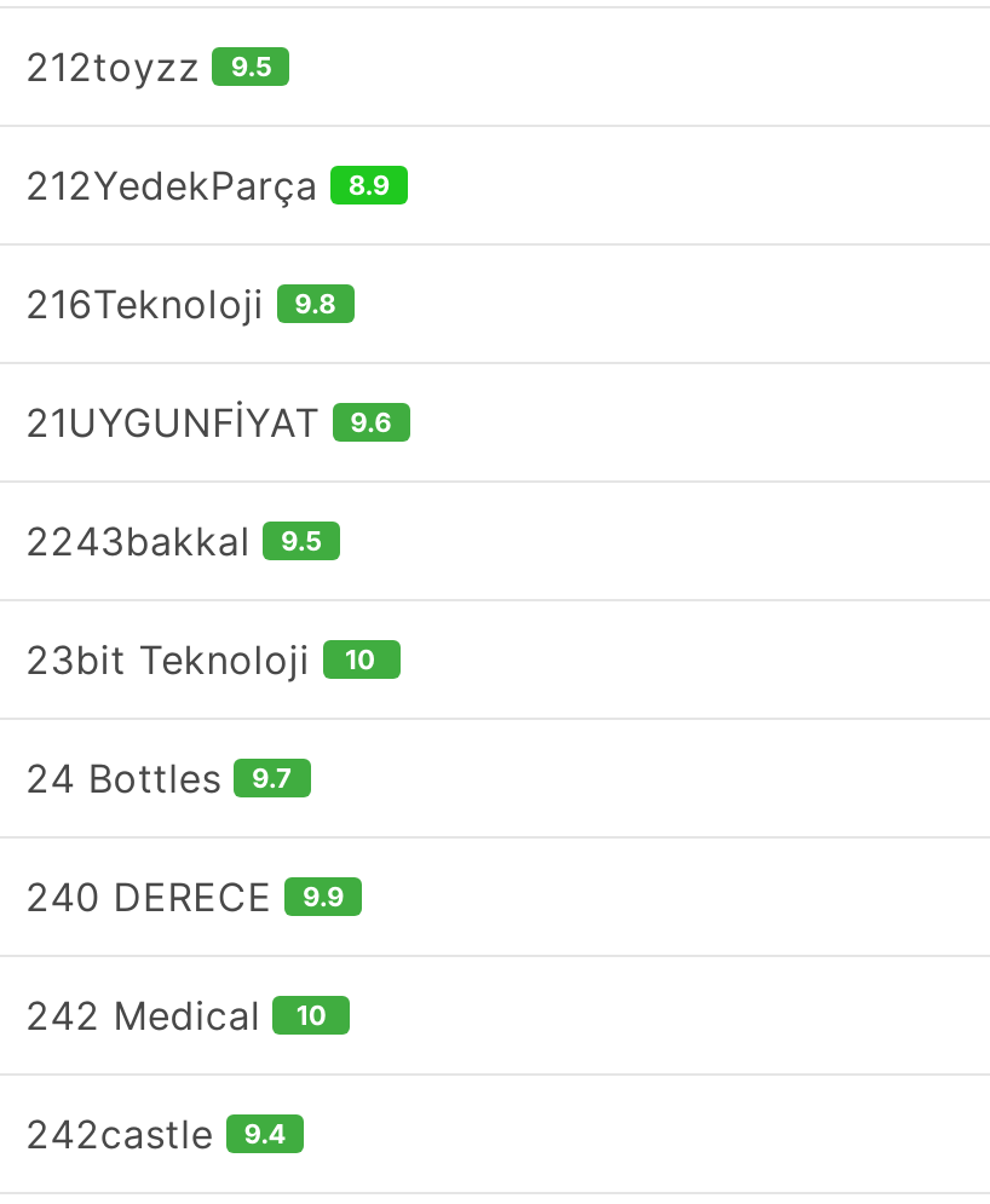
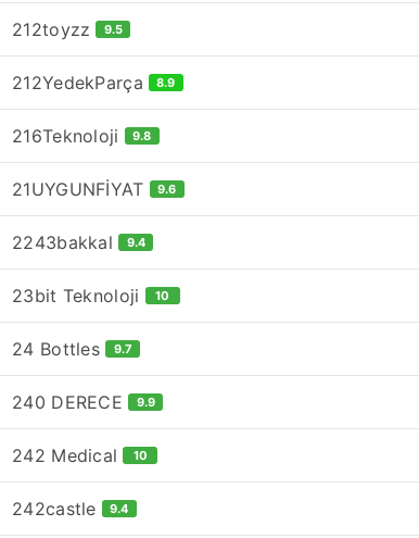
[25,517,322,565] 2243bakkal 9.5 -> [12,232,145,253] 2243bakkal 9.4

